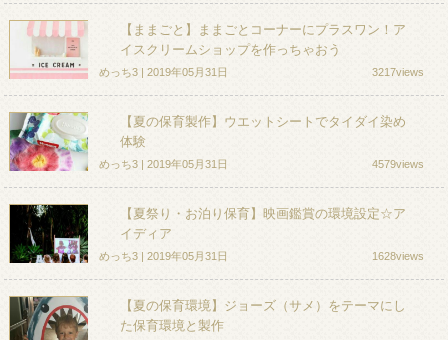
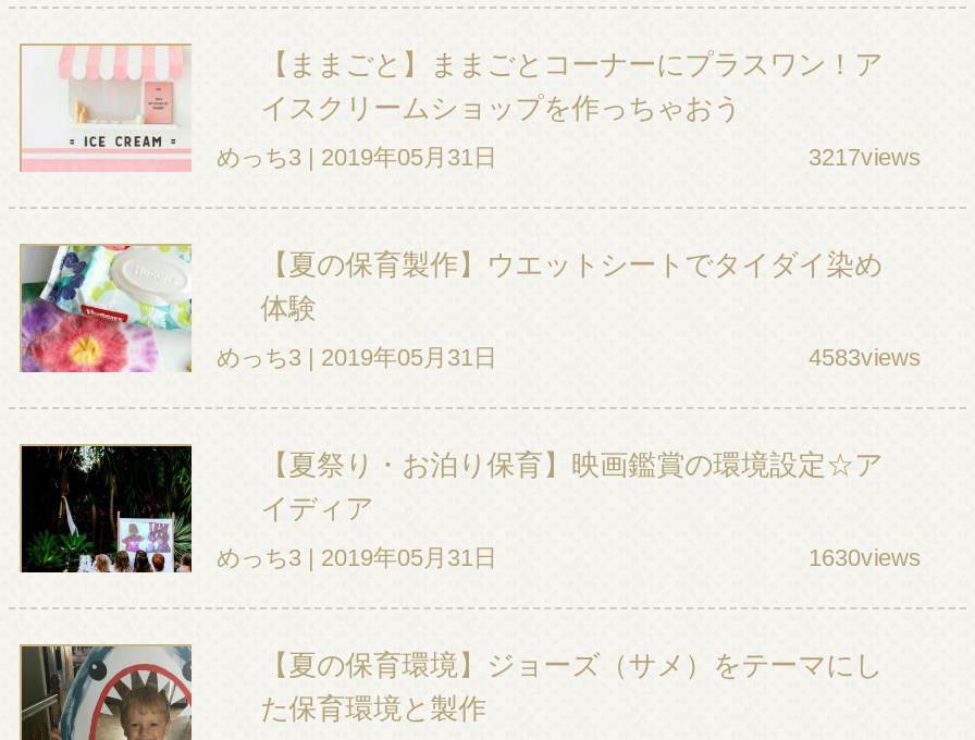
[371,158,423,170] 4579views -> [809,344,922,370] 4583views
[371,250,423,262] 1628views -> [809,544,922,570] 1630views

